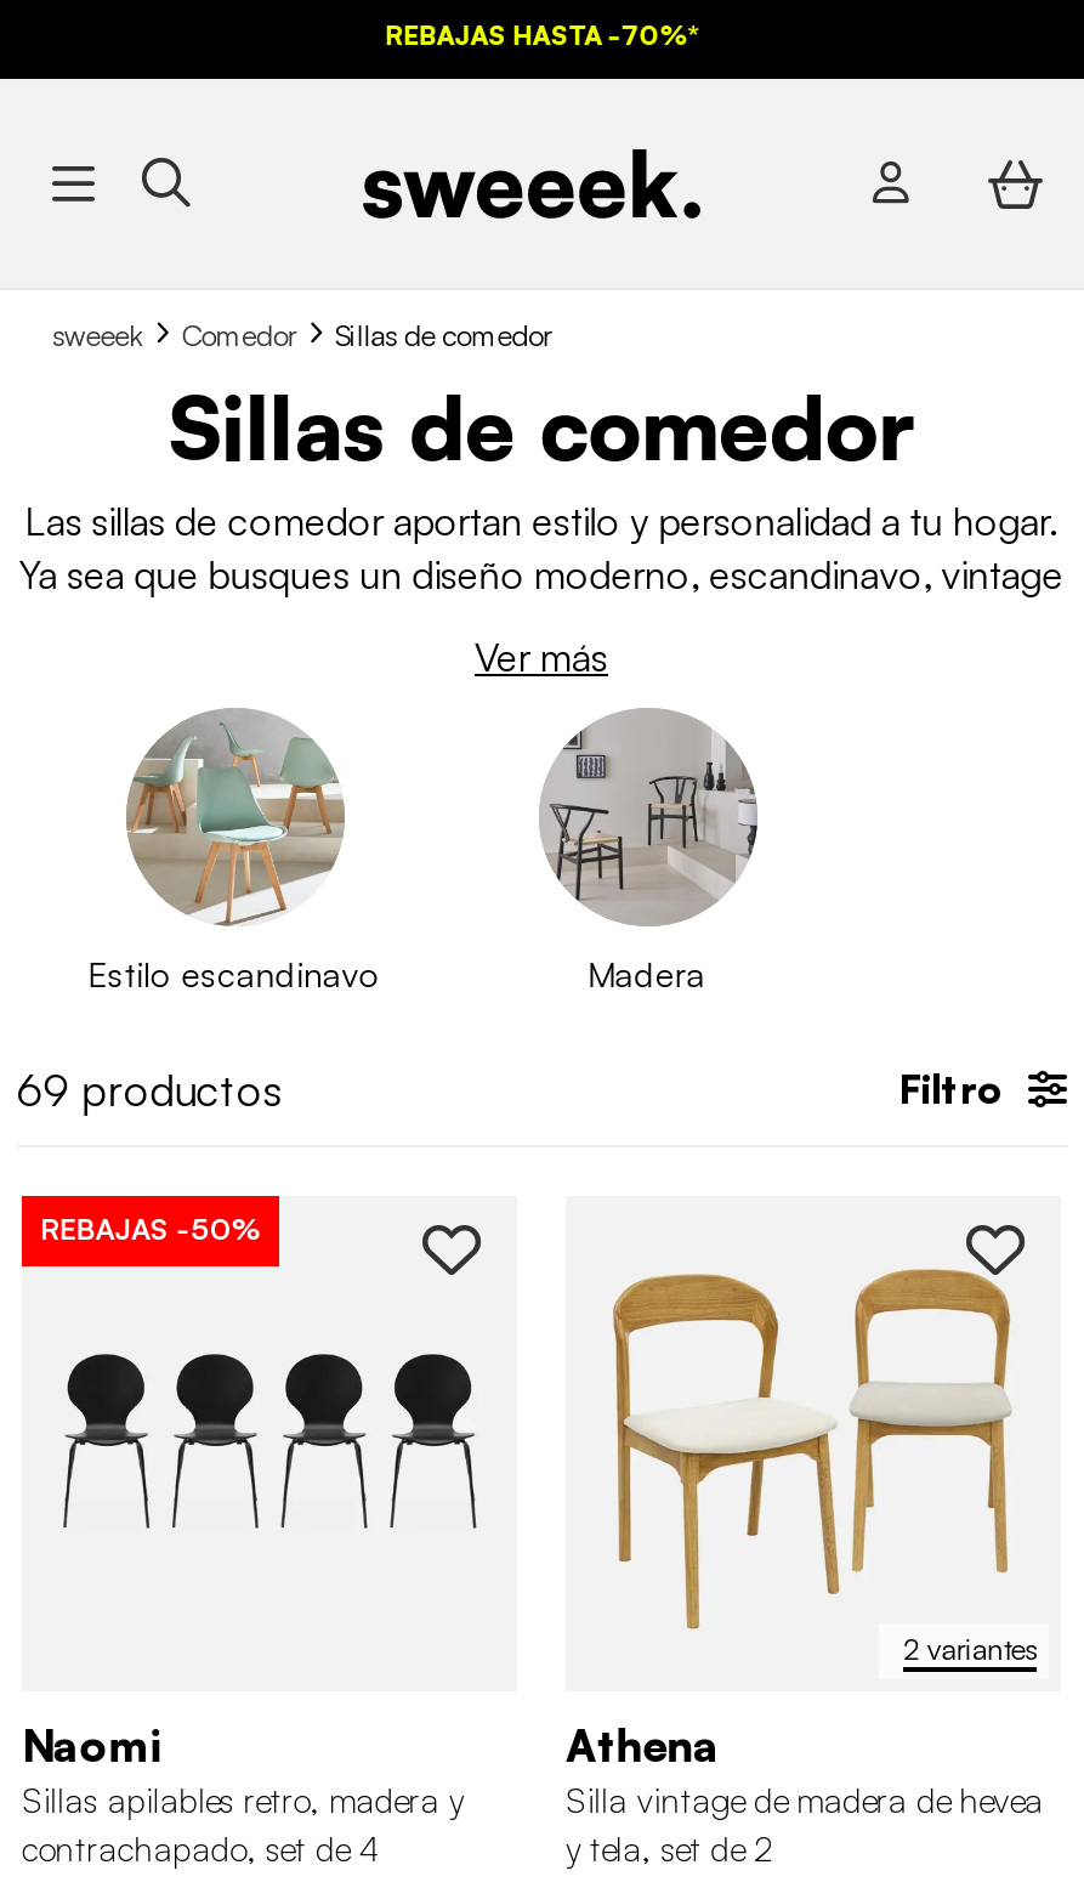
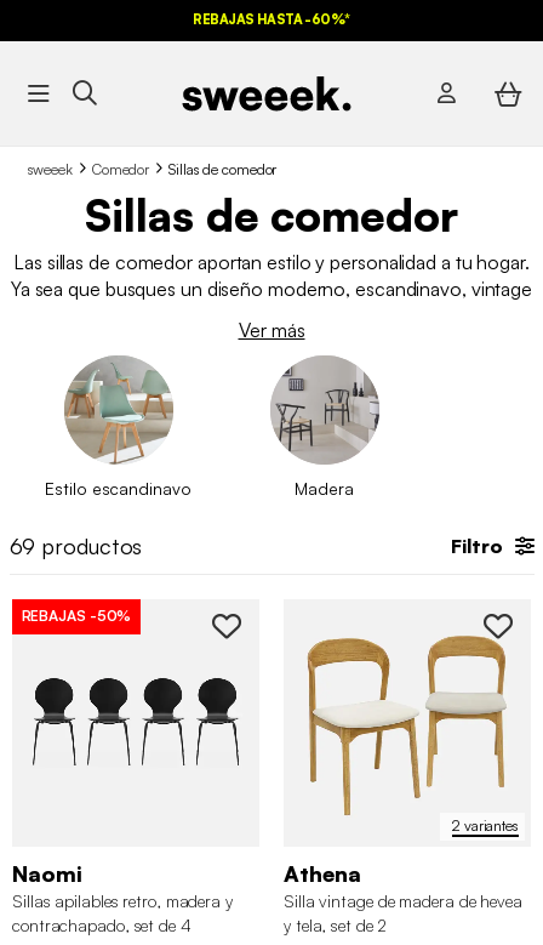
[385,18,698,52] REBAJAS HASTA -70%* -> [193,11,350,28] REBAJAS HASTA -60%*

